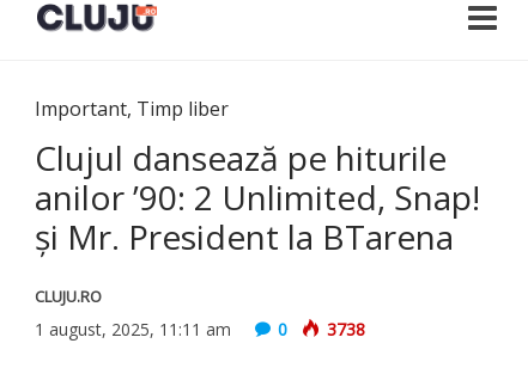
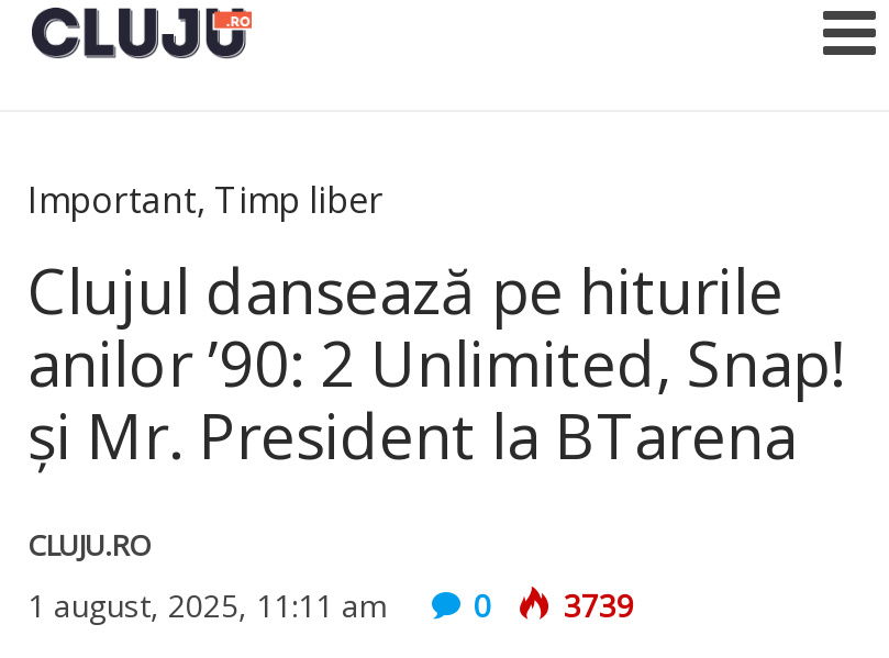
[278,318,365,341] 0 3738 -> [474,584,634,626] 0 3739

